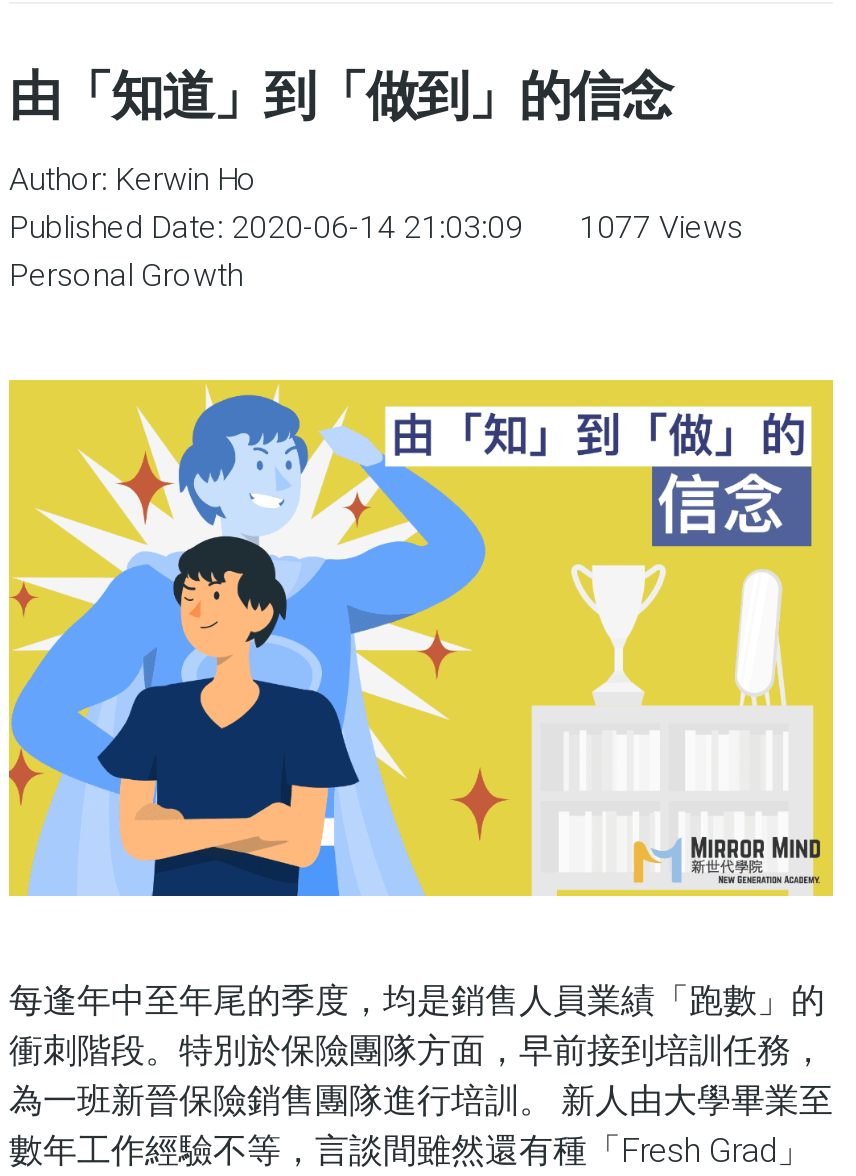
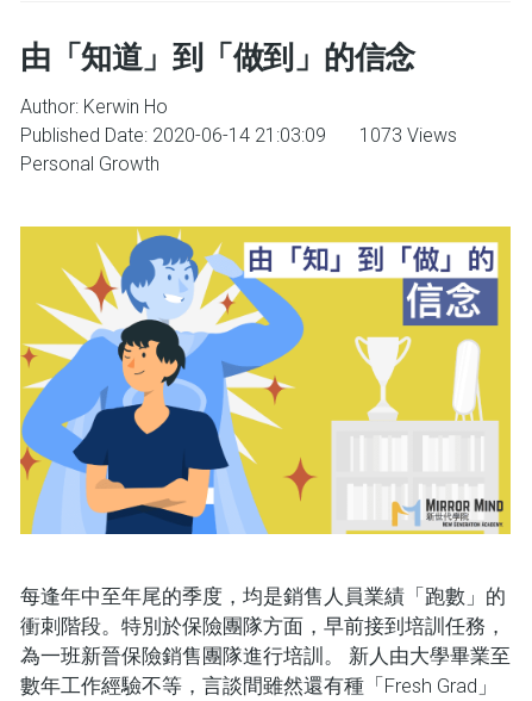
[9,208,743,246] Published Date: 2020-06-14 21:03:09 1077 Views -> [20,124,457,147] Published Date: 2020-06-14 21:03:09 1073 Views

